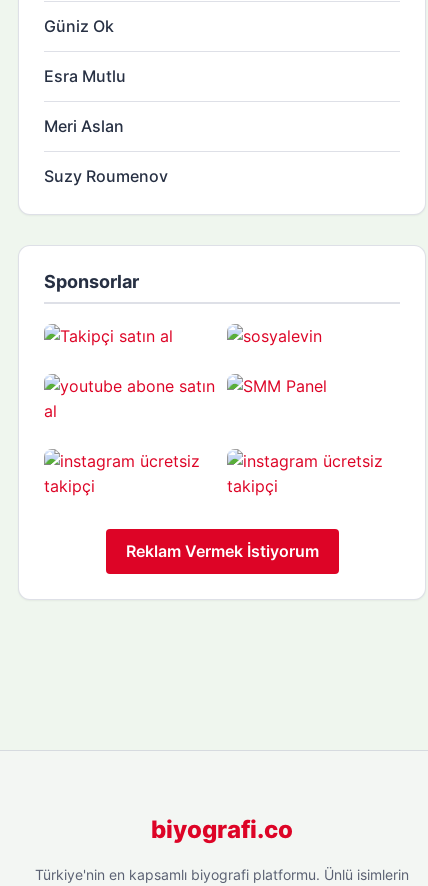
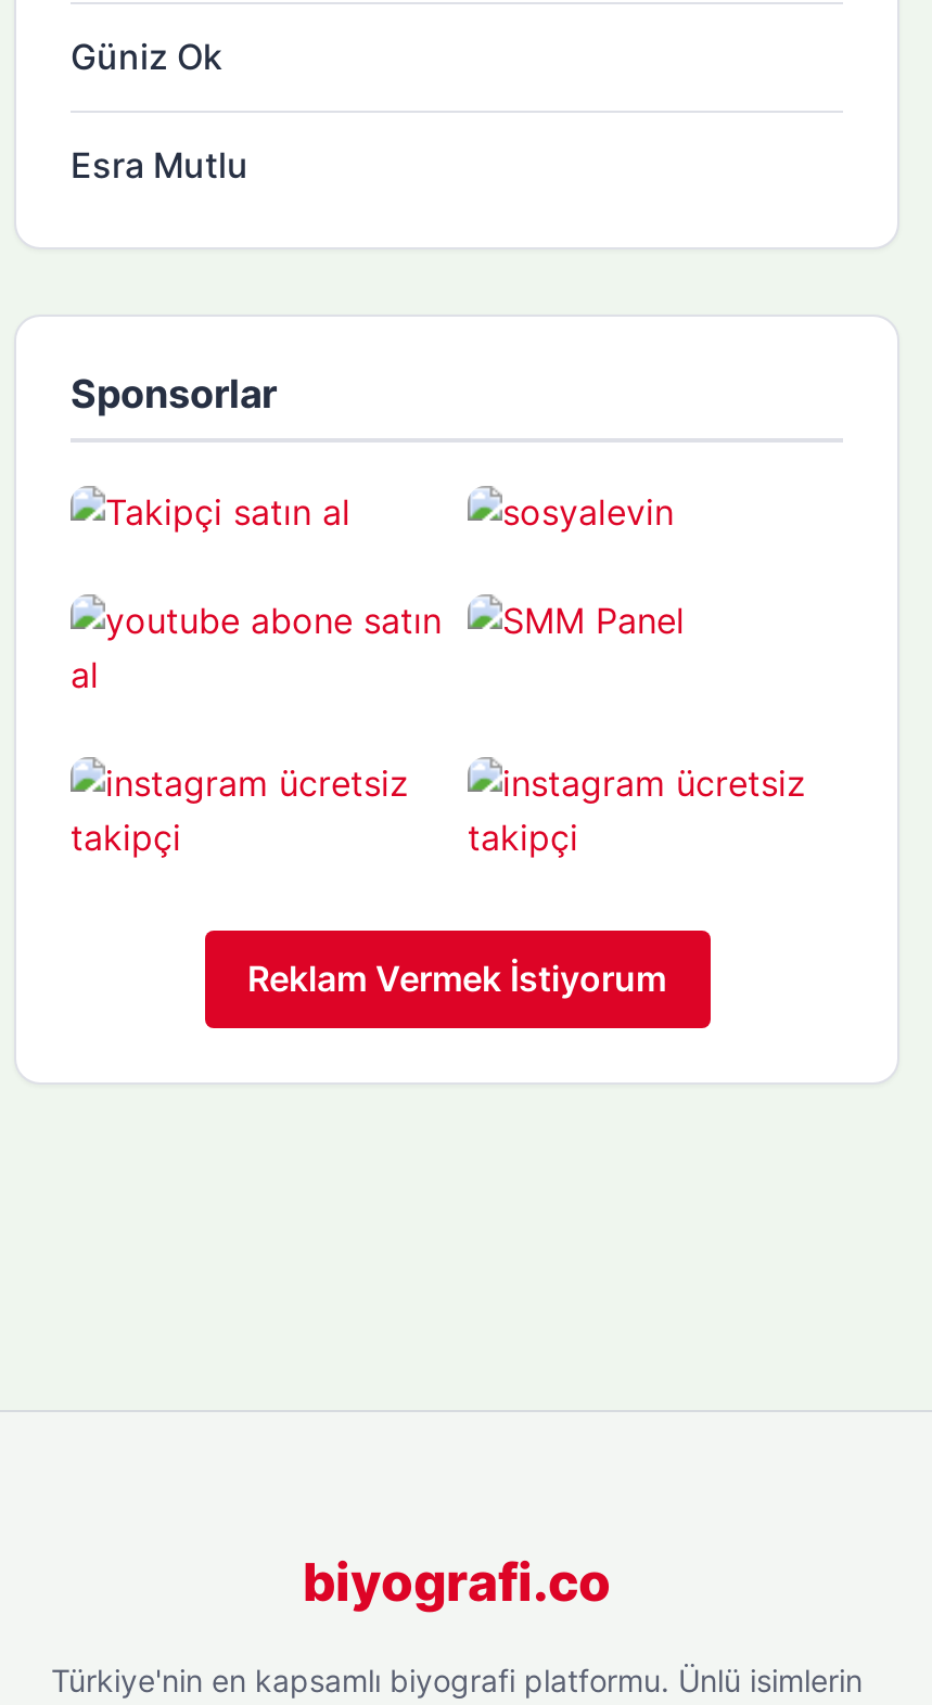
[44,115,168,185] Meri Aslan | Suzy Roumenov -> none

